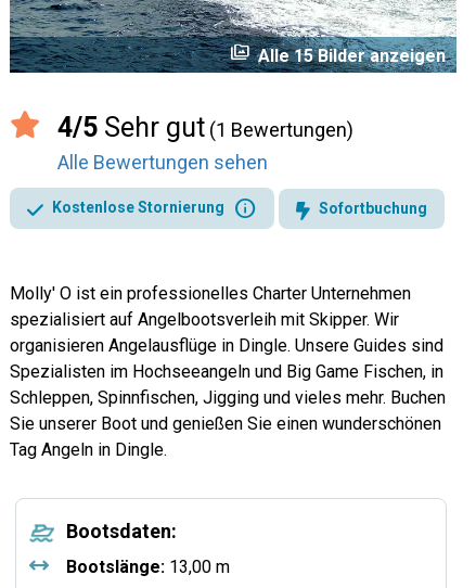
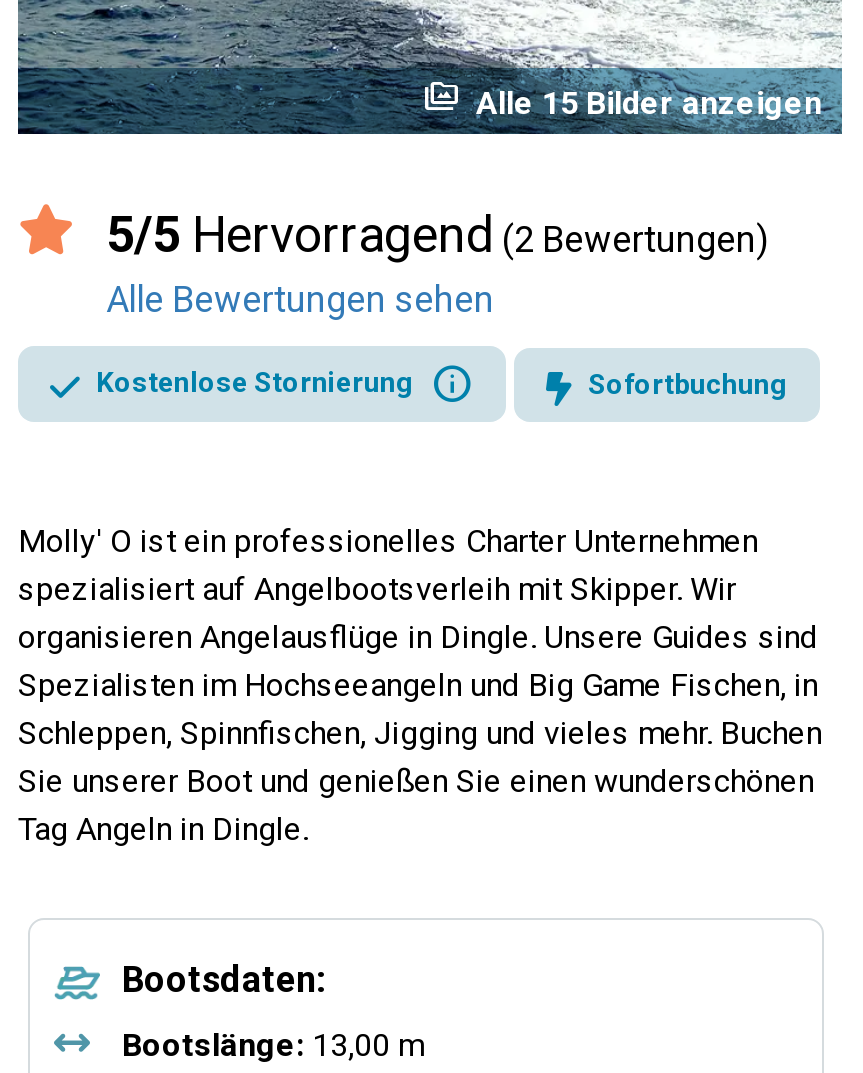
[57,112,353,143] 4/5 Sehr gut (1 Bewertungen) -> [106,206,768,264] 5/5 Hervorragend (2 Bewertungen)

